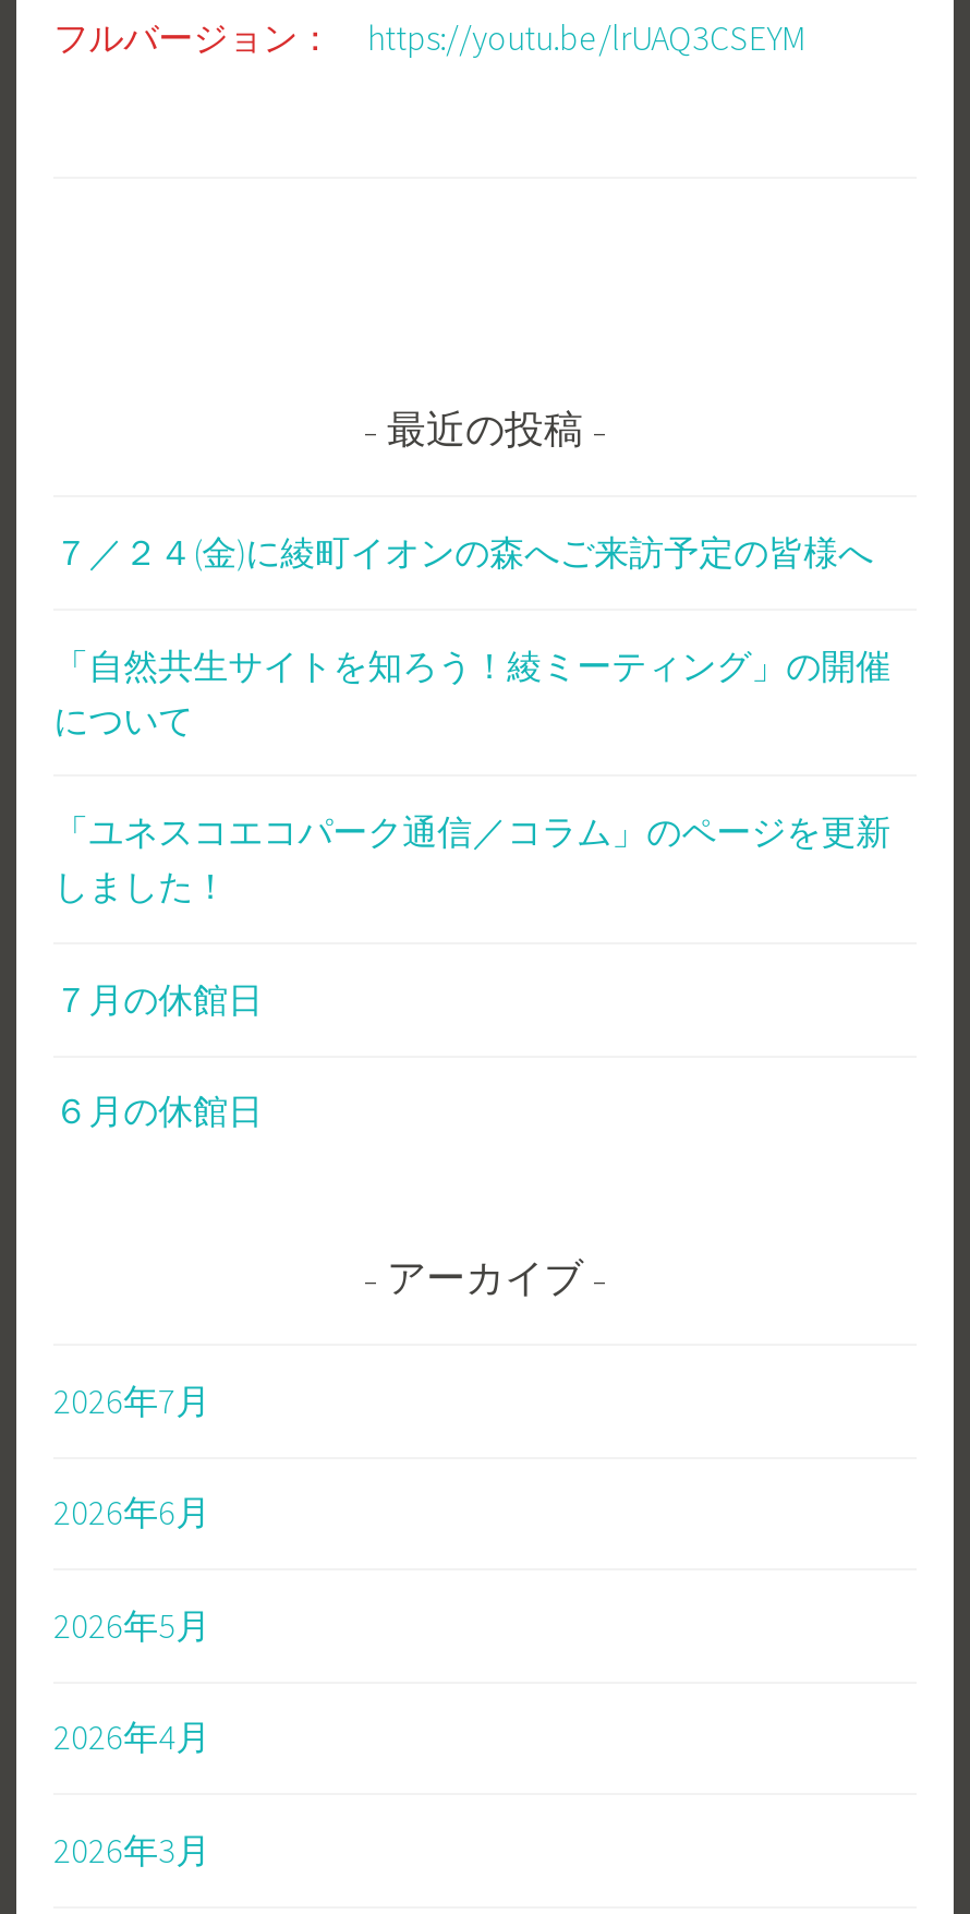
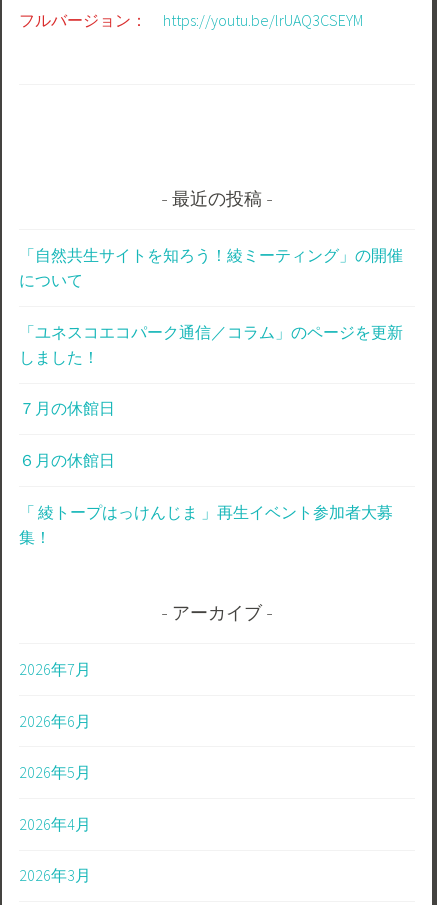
[54,530,873,573] ７／２４(金)に綾町イオンの森へご来訪予定の皆様へ -> none
moved [54,642,891,1132] -> [19,245,403,470]: 「自然共生サイトを知ろう！綾ミーティング」の開催 | について | 「ユネスコエコパーク通信／コラム」のページを更新 | しました！ | ７月の休館日 | ６月の休館日
none -> [19,502,393,547] 「 綾トープはっけんじま 」再生イベント参加者大募 | 集！

